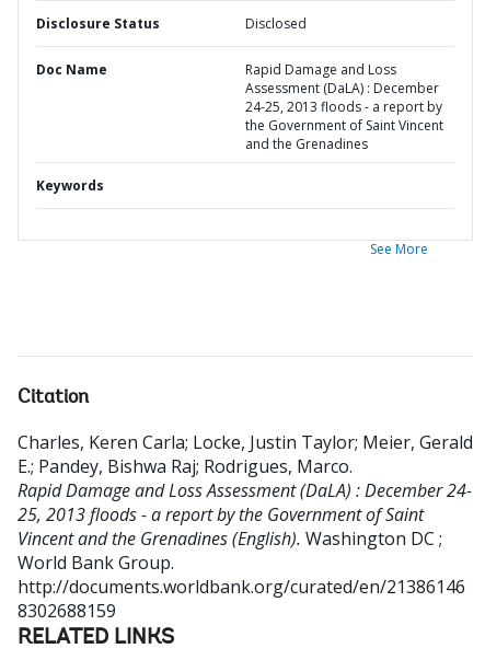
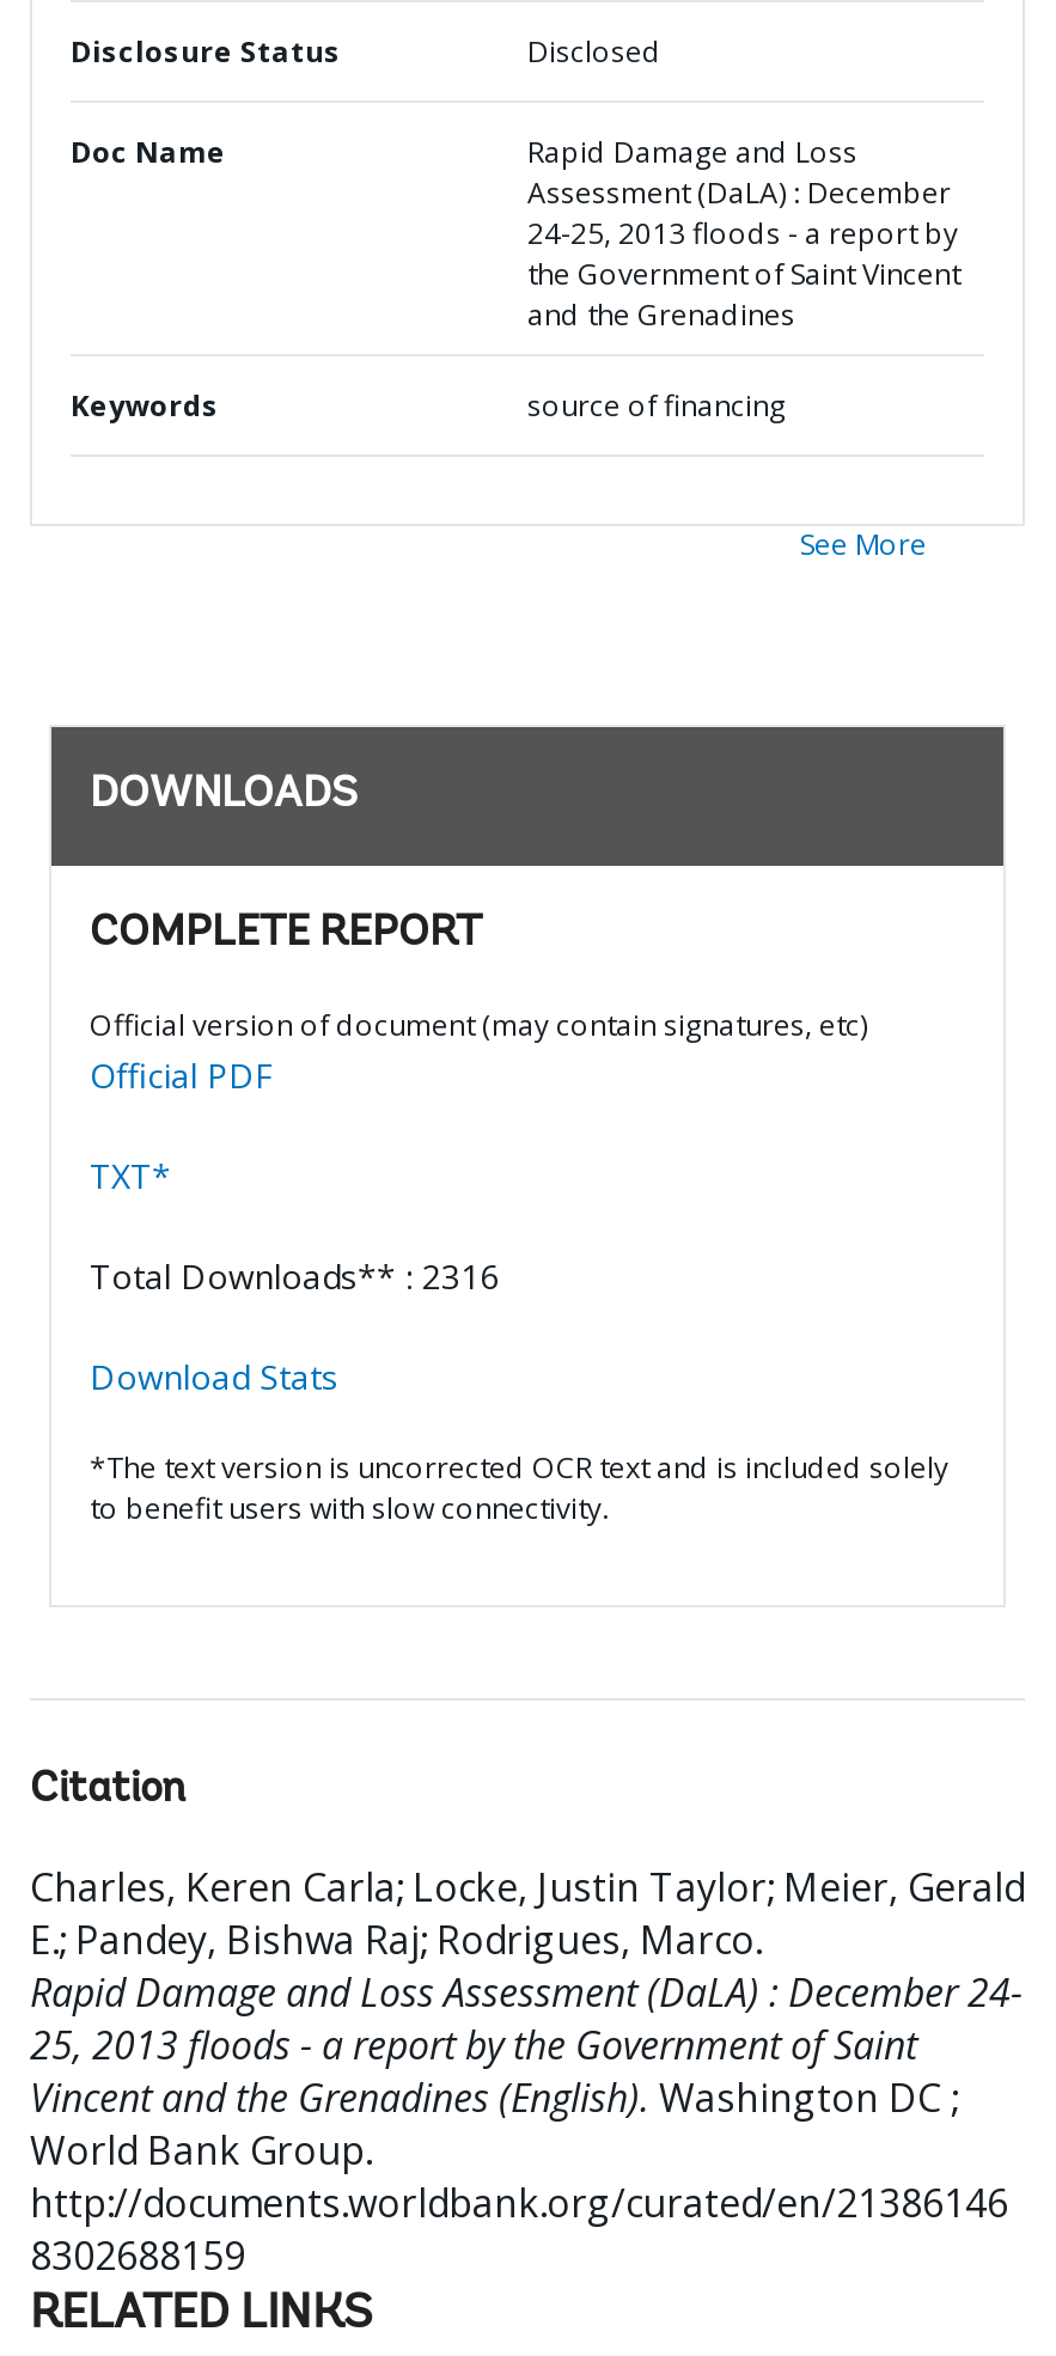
none -> [527,385,786,426] source of financing
none -> [90,775,948,1528] DOWNLOADS | COMPLETE REPORT | Official version of document (may contain signatures, etc) | Official PDF | TXT* | Total Downloads** : 2316 | Download Stats | *The text version is uncorrected OCR text and is included solely | to benefit users with slow connectivity.

